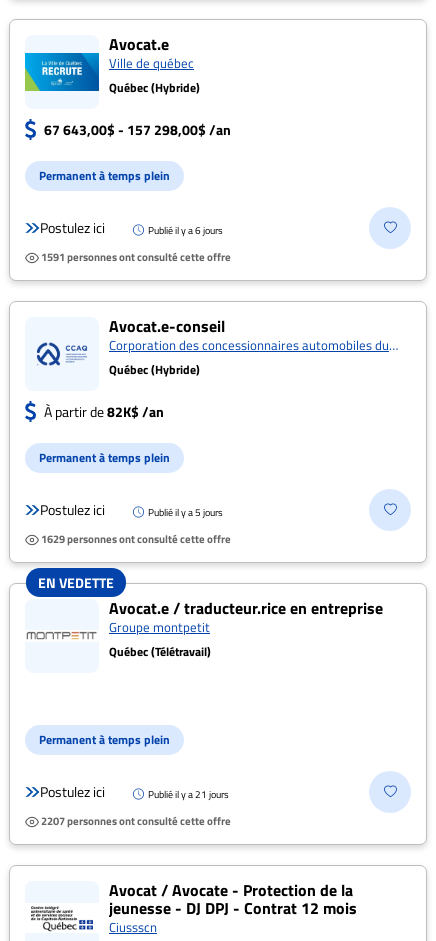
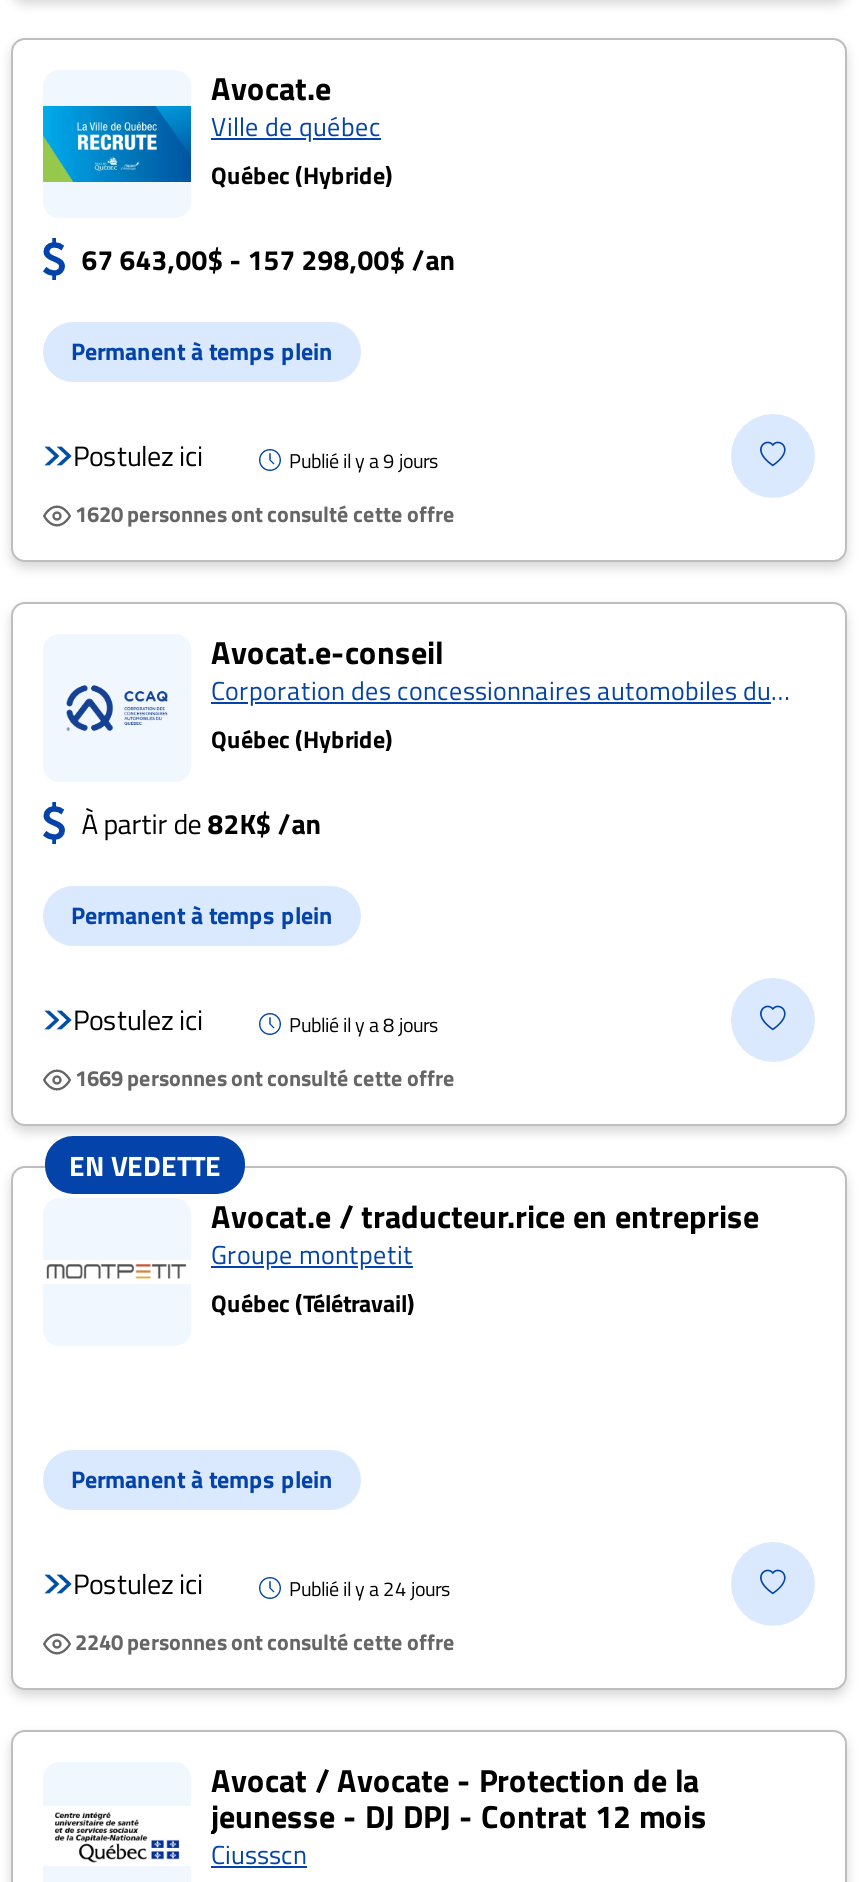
[148,223,223,238] Publié il y a 6 jours -> [289,446,439,476] Publié il y a 9 jours
[39,249,231,265] 1591 personnes ont consulté cette offre -> [71,498,455,530] 1620 personnes ont consulté cette offre
[148,505,223,520] Publié il y a 5 jours -> [289,1010,439,1040] Publié il y a 8 jours
[39,531,231,547] 1629 personnes ont consulté cette offre -> [71,1062,455,1094] 1669 personnes ont consulté cette offre
[148,787,229,802] Publié il y a 21 jours -> [289,1574,451,1604] Publié il y a 24 jours
[39,813,231,829] 2207 personnes ont consulté cette offre -> [71,1626,455,1658] 2240 personnes ont consulté cette offre

